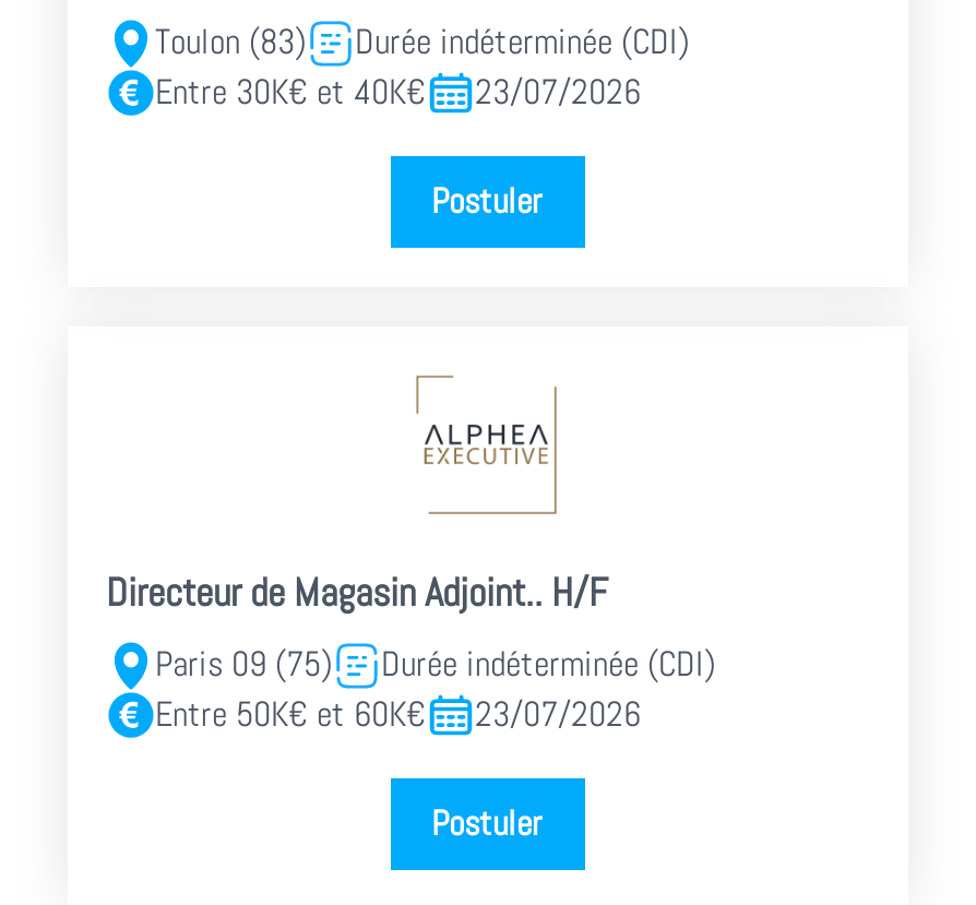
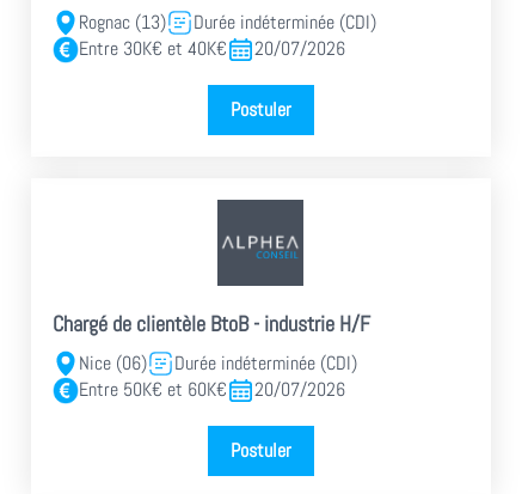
[155,21,689,64] Toulon (83) Durée indéterminée (CDI) -> [79,10,376,34] Rognac (13) Durée indéterminée (CDI)
[155,70,641,114] Entre 30K€ et 40K€ 23/07/2026 -> [79,37,345,61] Entre 30K€ et 40K€ 20/07/2026
[106,367,608,618] [image] | Directeur de Magasin Adjoint.. H/F -> [52,199,370,337] [image] | Chargé de clientèle BtoB - industrie H/F
[155,644,715,688] Paris 09 (75) Durée indéterminée (CDI) -> [79,351,357,375] Nice (06) Durée indéterminée (CDI)
[155,693,641,737] Entre 50K€ et 60K€ 23/07/2026 -> [79,378,345,402] Entre 50K€ et 60K€ 20/07/2026

